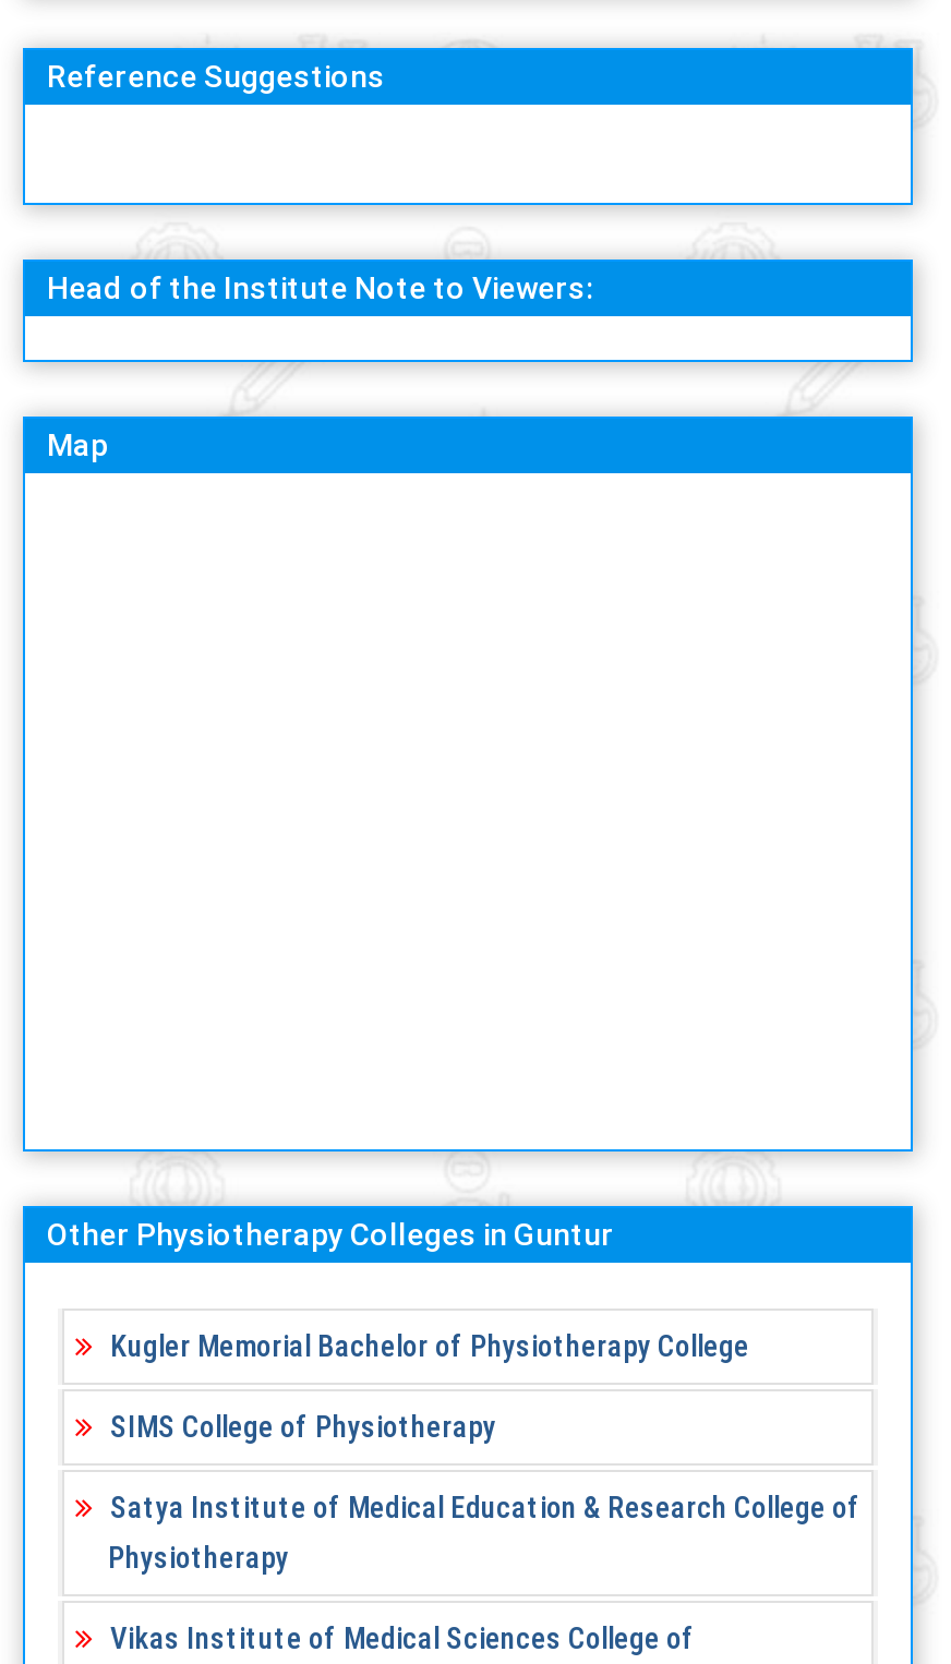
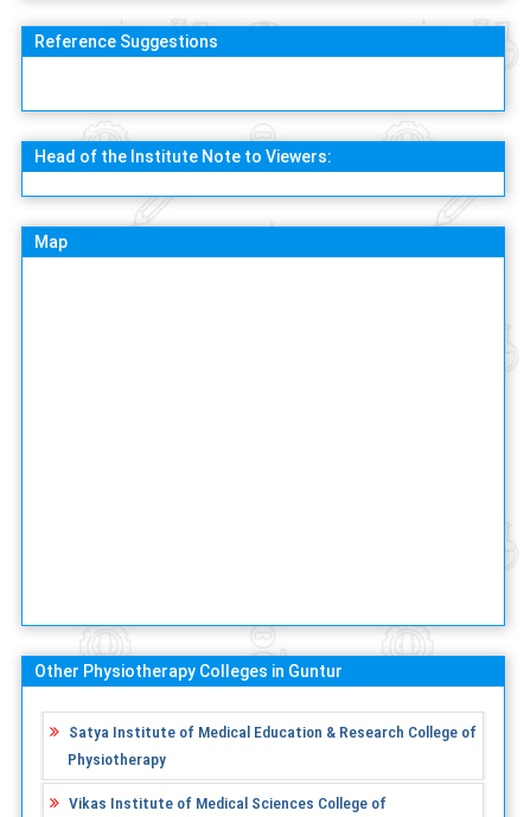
[110,1328,749,1444] Kugler Memorial Bachelor of Physiotherapy College | SIMS College of Physiotherapy -> none

